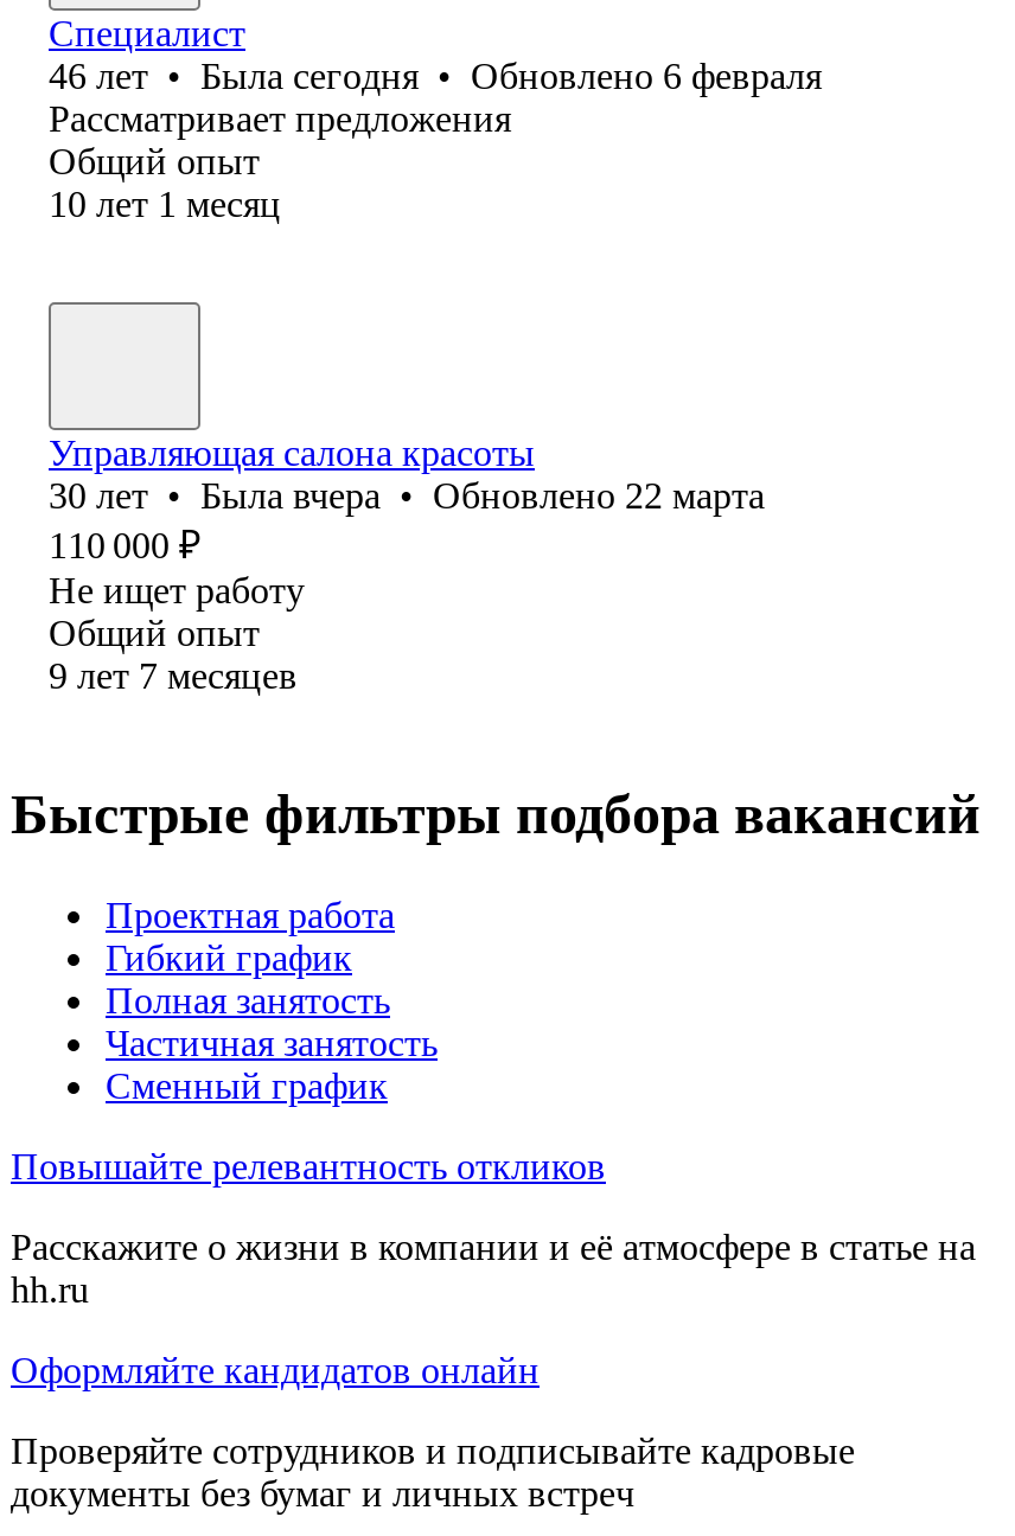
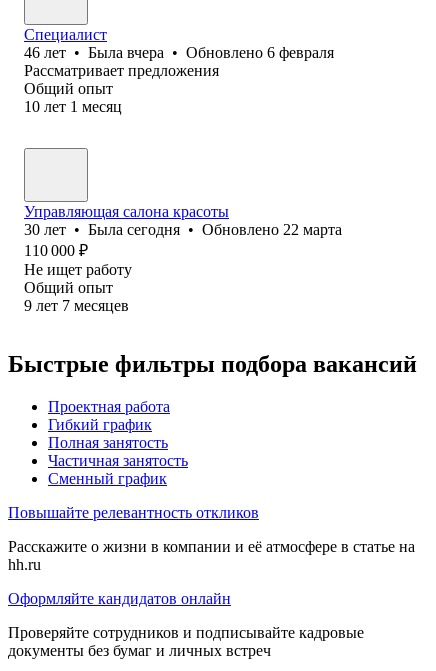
[49,55,822,96] 46 лет • Была сегодня • Обновлено 6 февраля -> [24,44,334,61] 46 лет • Была вчера • Обновлено 6 февраля
[49,475,765,515] 30 лет • Была вчера • Обновлено 22 марта -> [24,221,342,238] 30 лет • Была сегодня • Обновлено 22 марта

